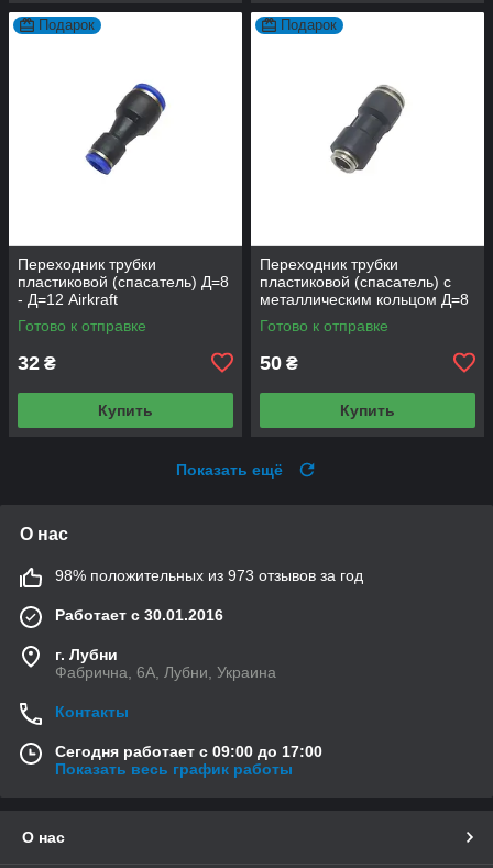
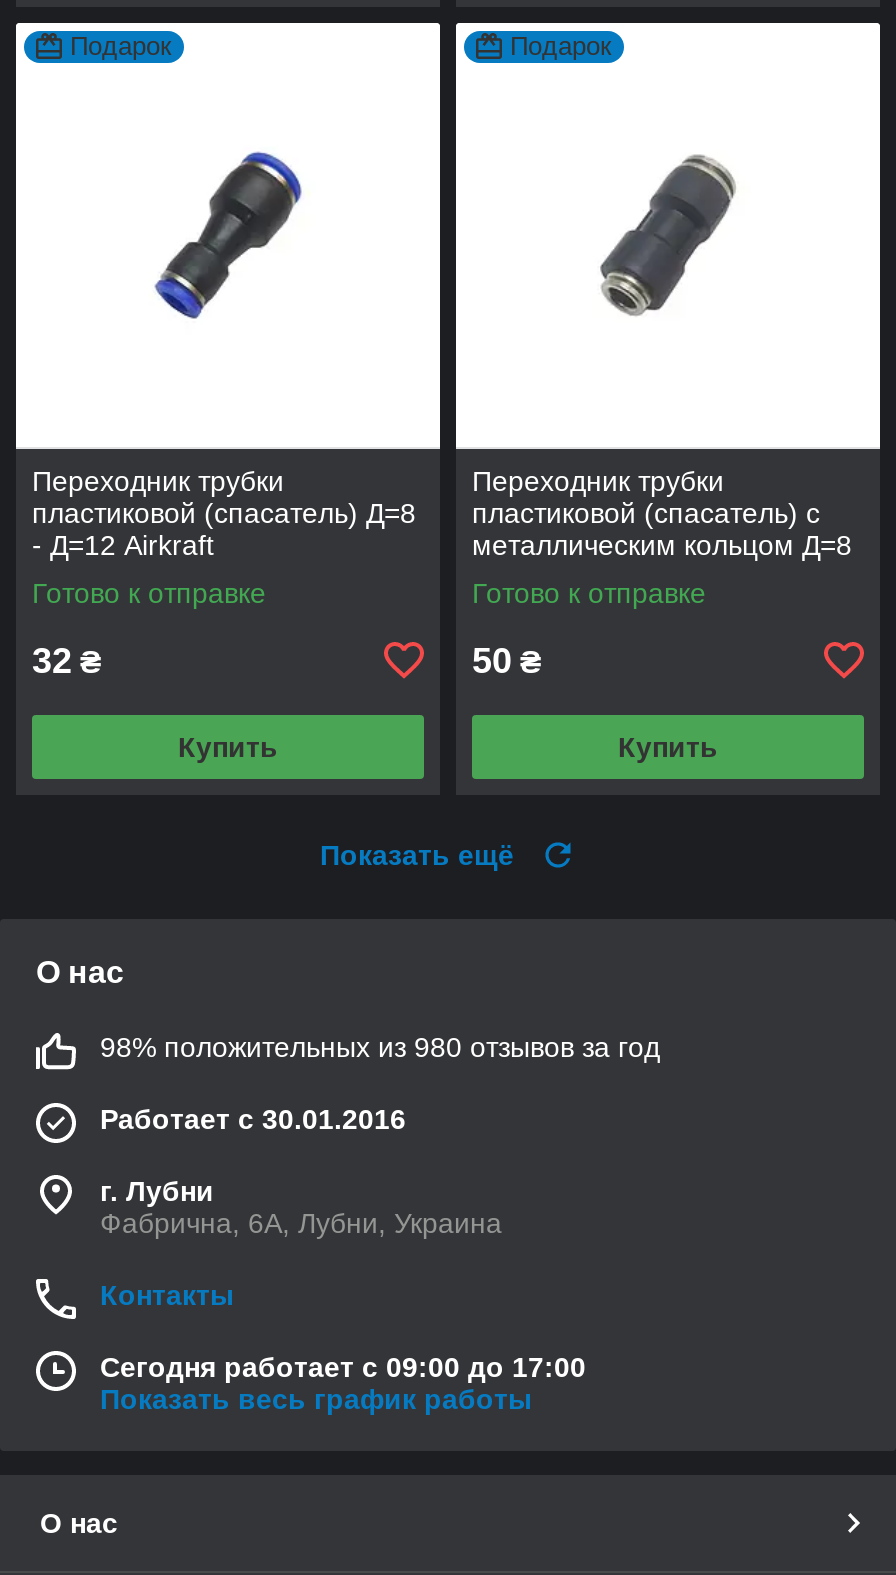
[55,566,363,584] 98% положительных из 973 отзывов за год -> [100,1031,660,1063] 98% положительных из 980 отзывов за год

